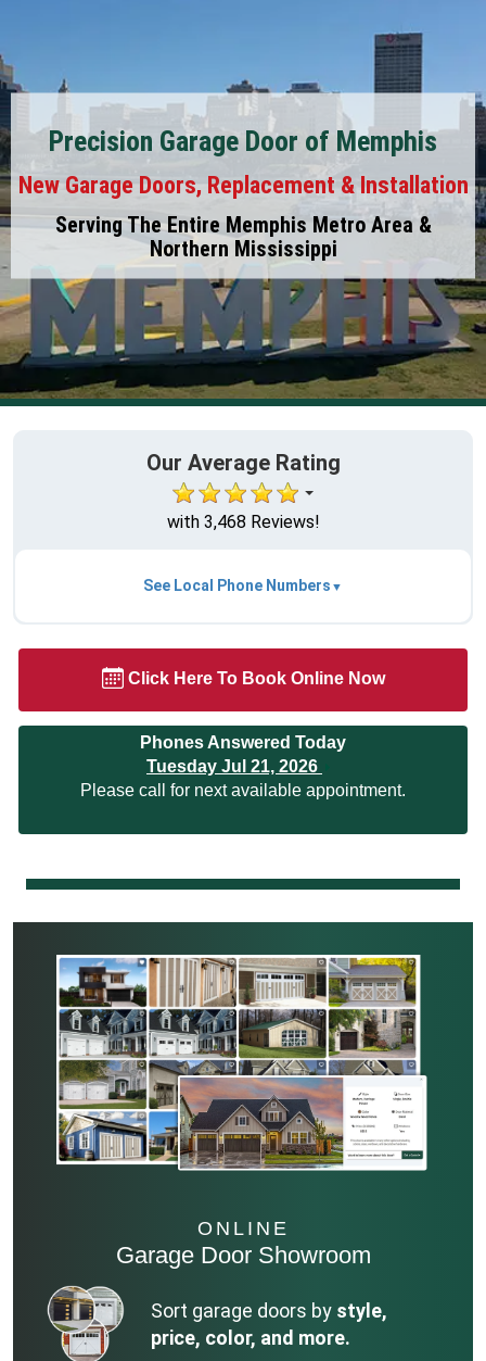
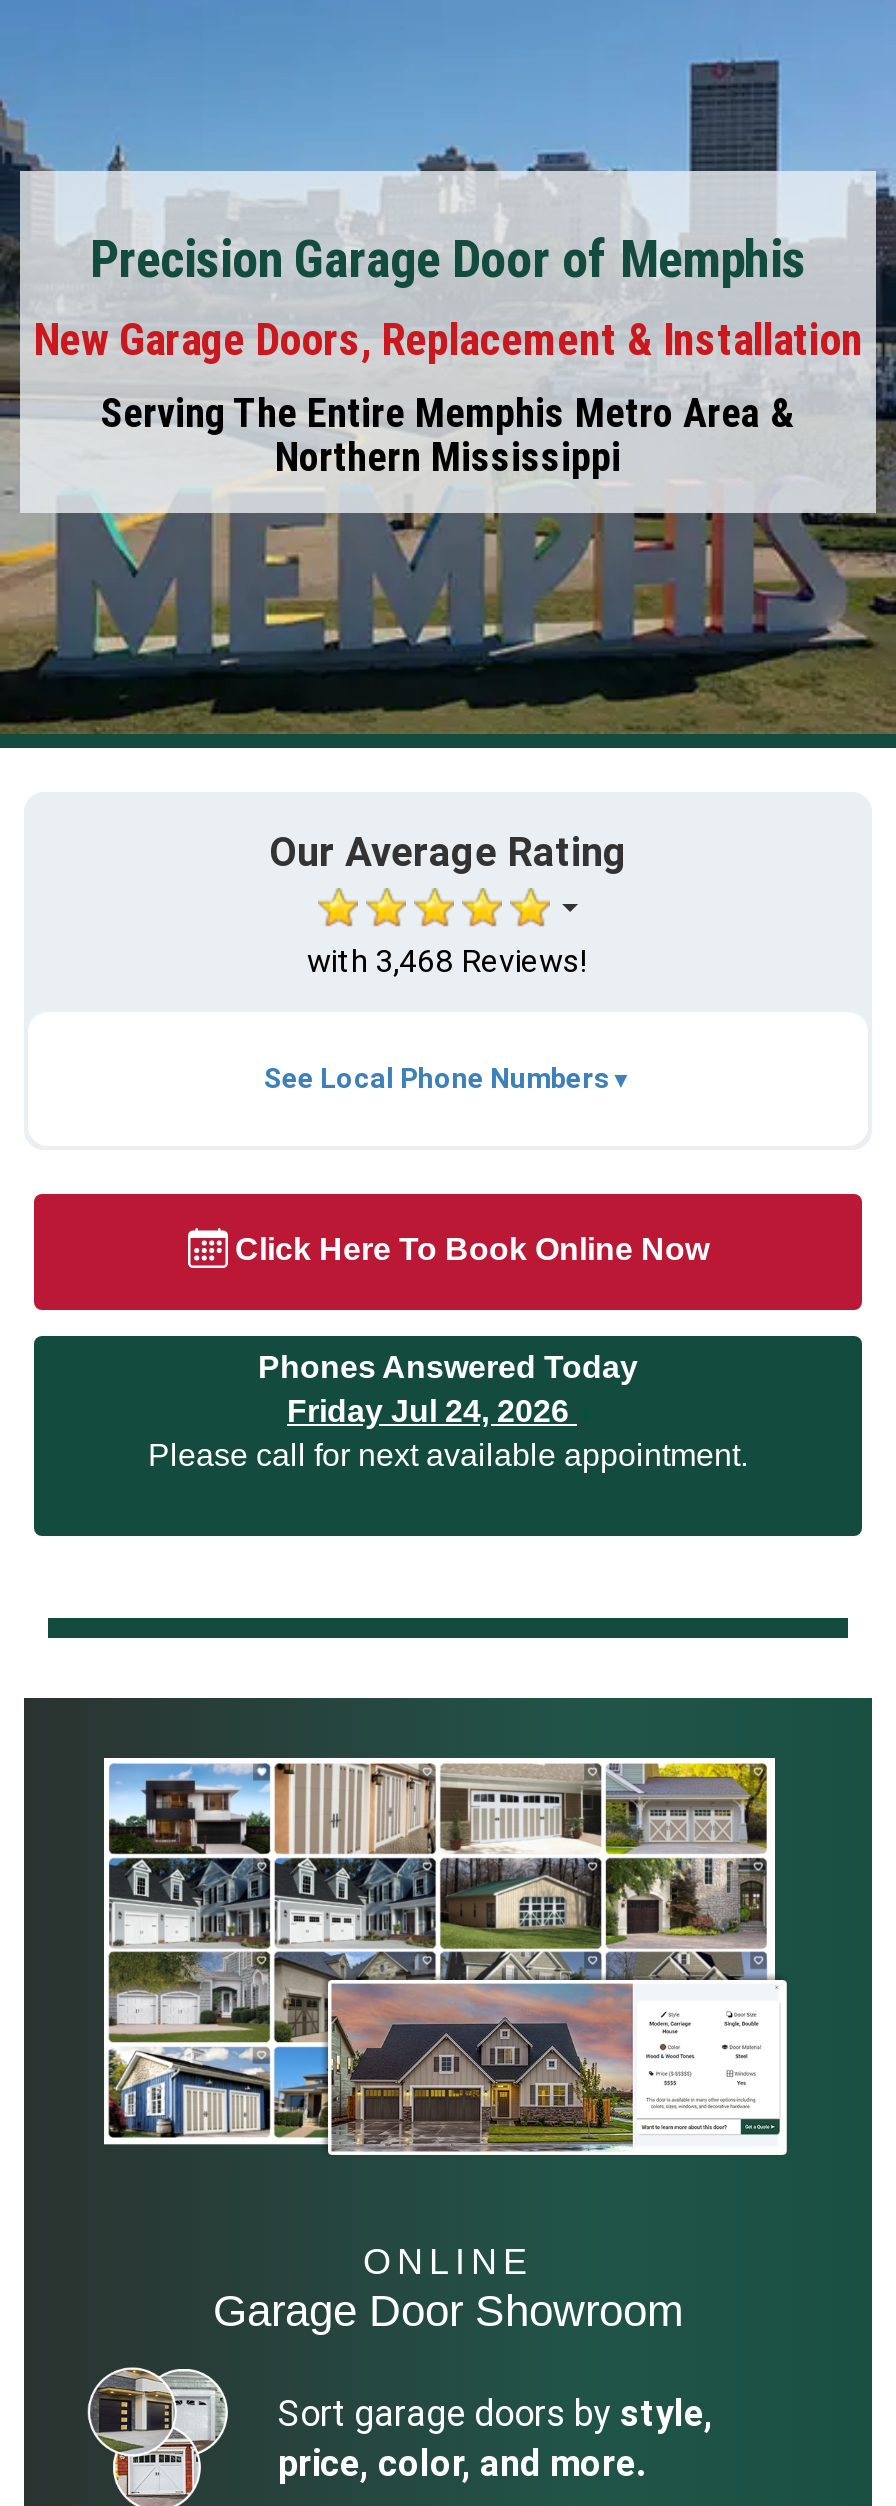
[146,757,322,775] Tuesday Jul 21, 2026 -> [287,1393,577,1427] Friday Jul 24, 2026

